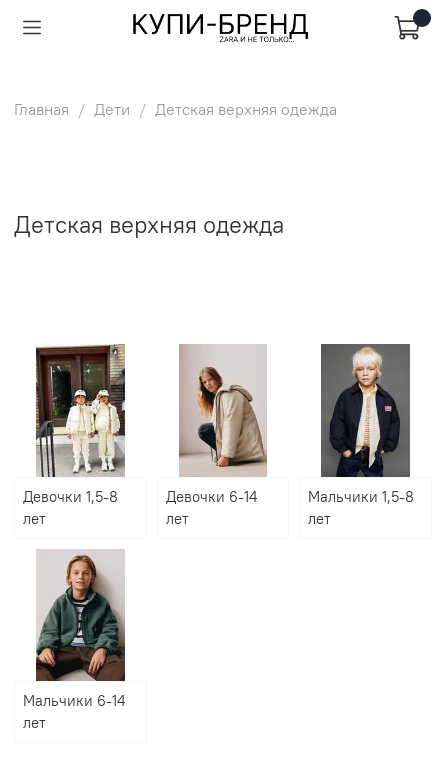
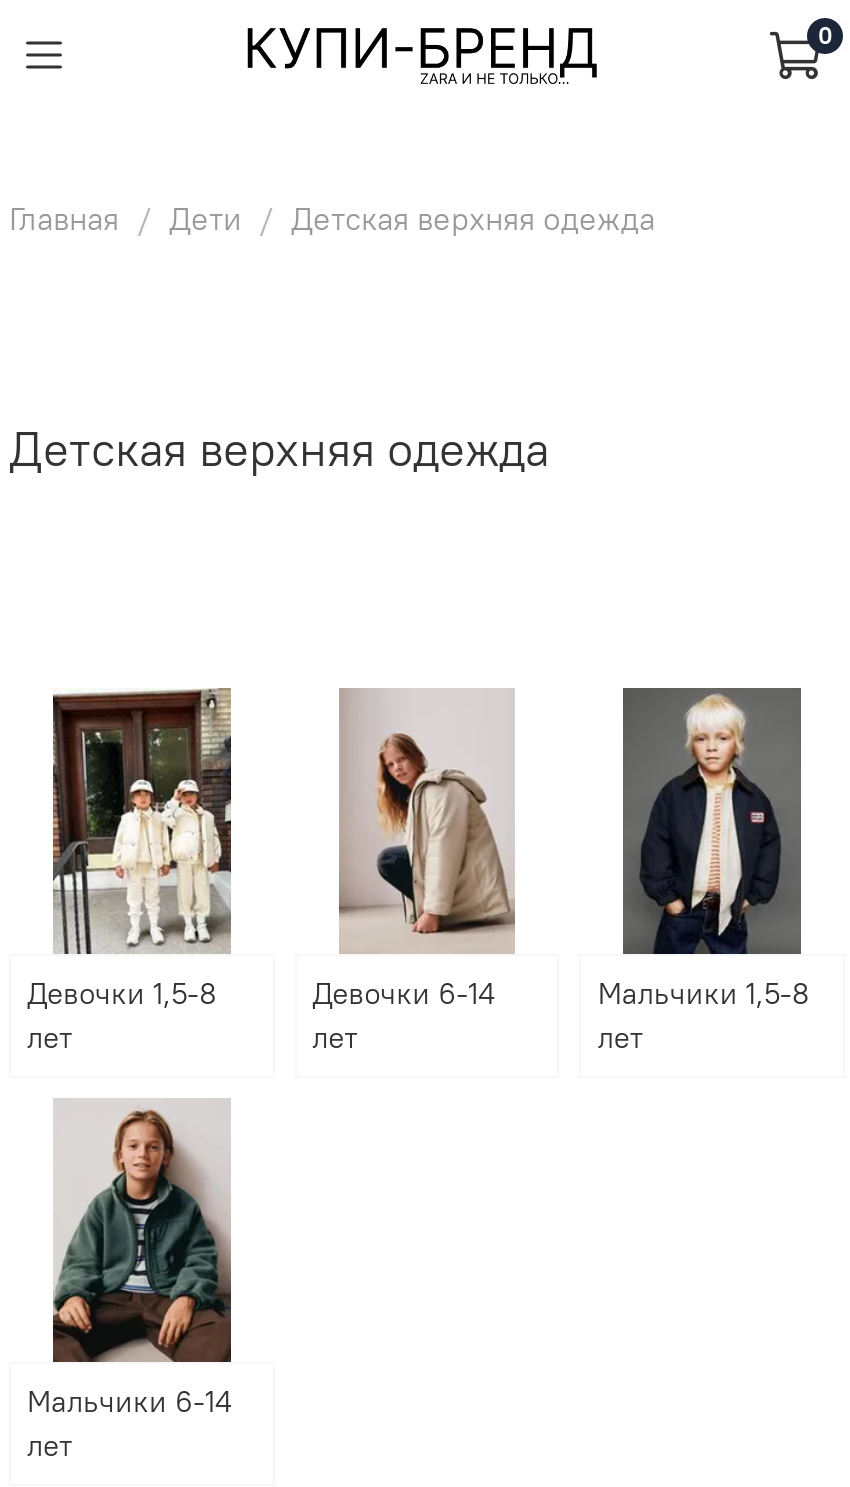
none -> [818,20,832,50] 0

